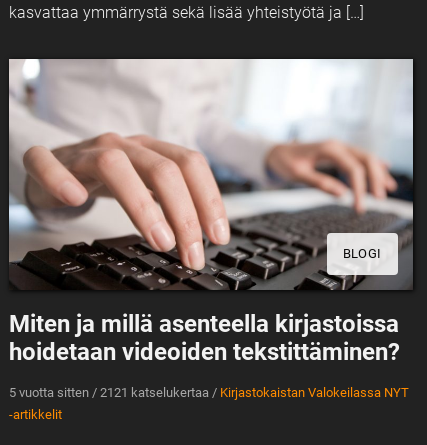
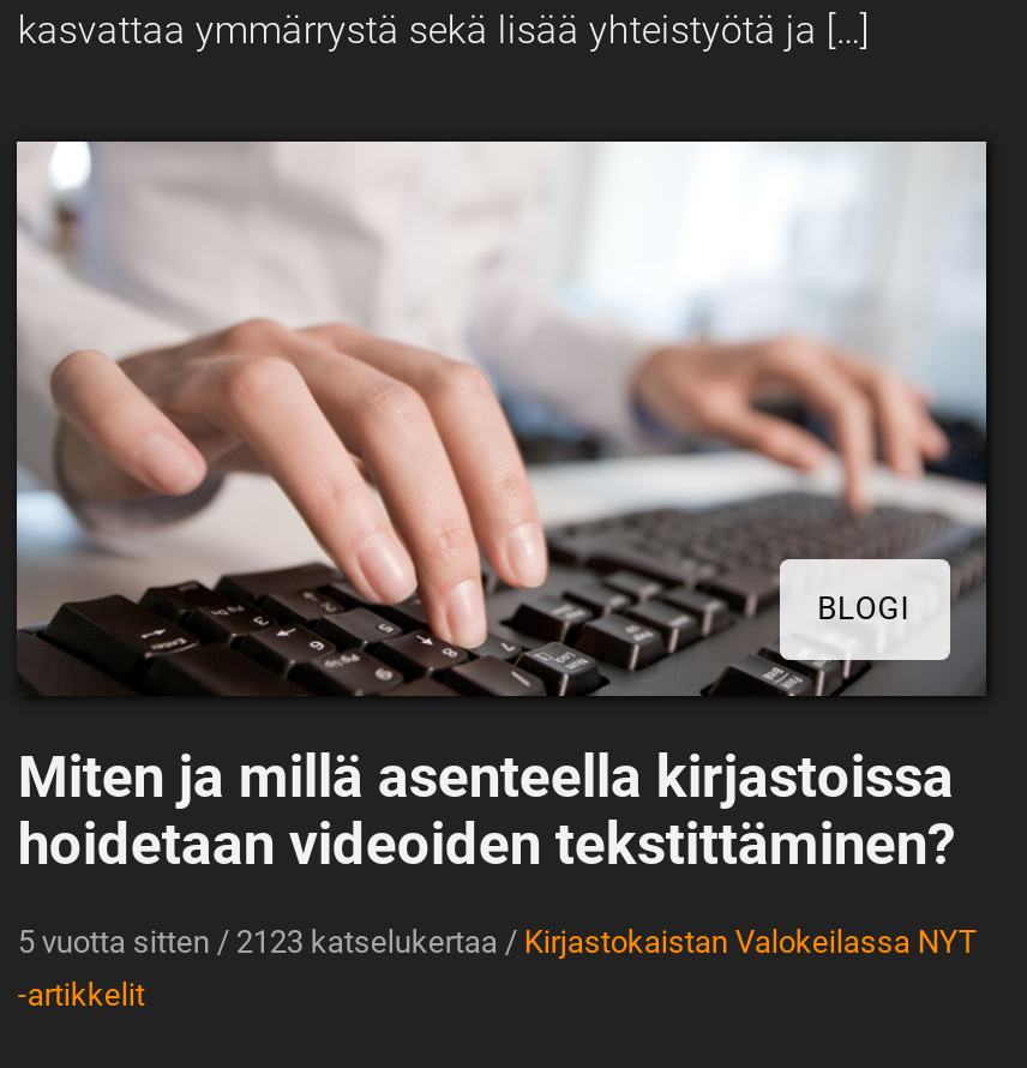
[9,385,409,400] 5 vuotta sitten / 2121 katselukertaa / Kirjastokaistan Valokeilassa NYT -> [18,925,978,961] 5 vuotta sitten / 2123 katselukertaa / Kirjastokaistan Valokeilassa NYT

